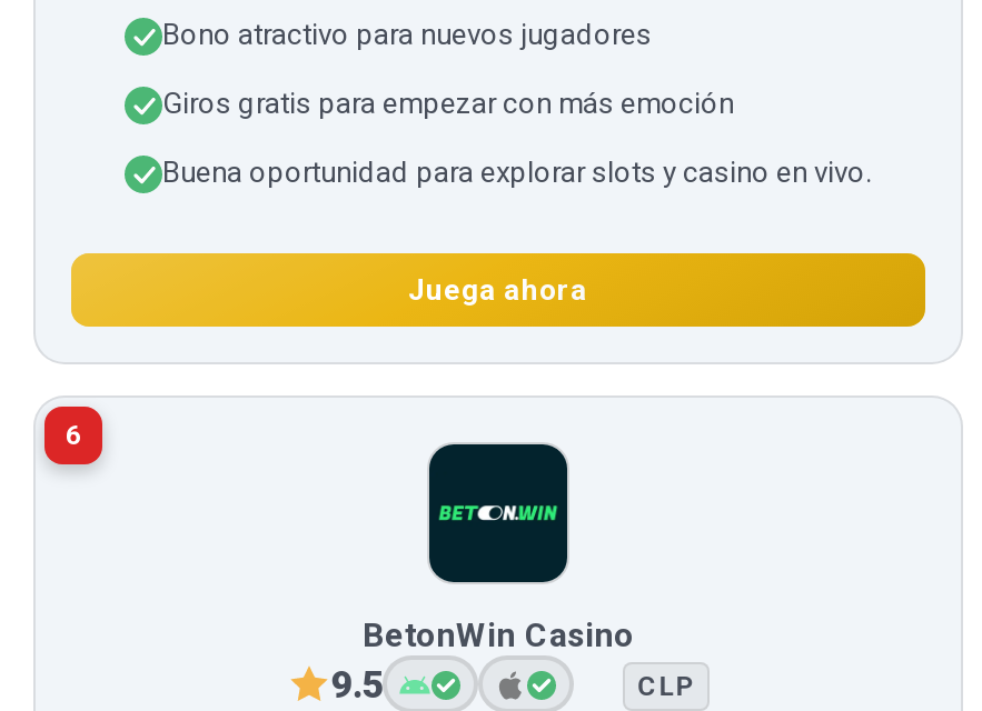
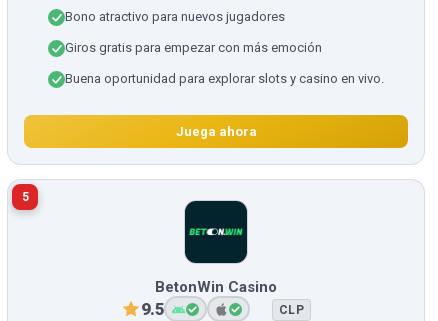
[66,420,81,451] 6 -> [21,190,28,204] 5

